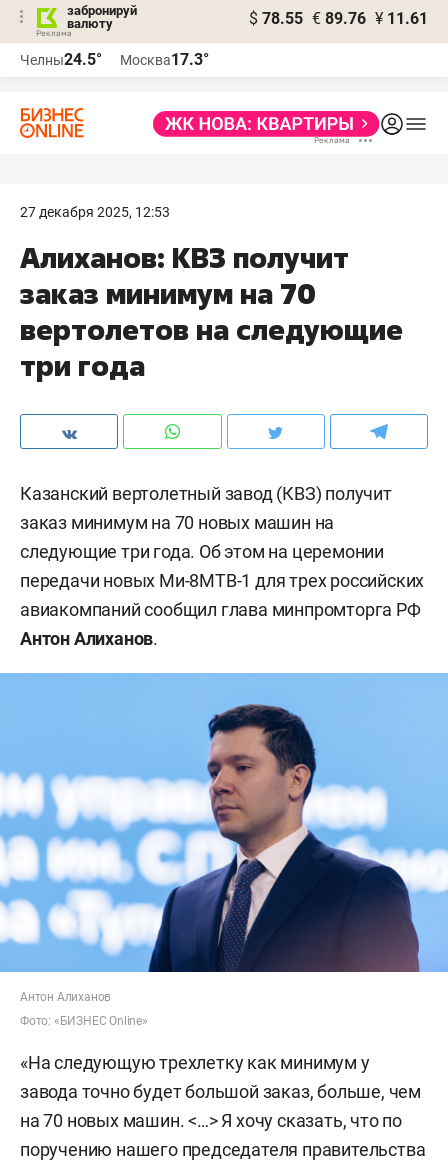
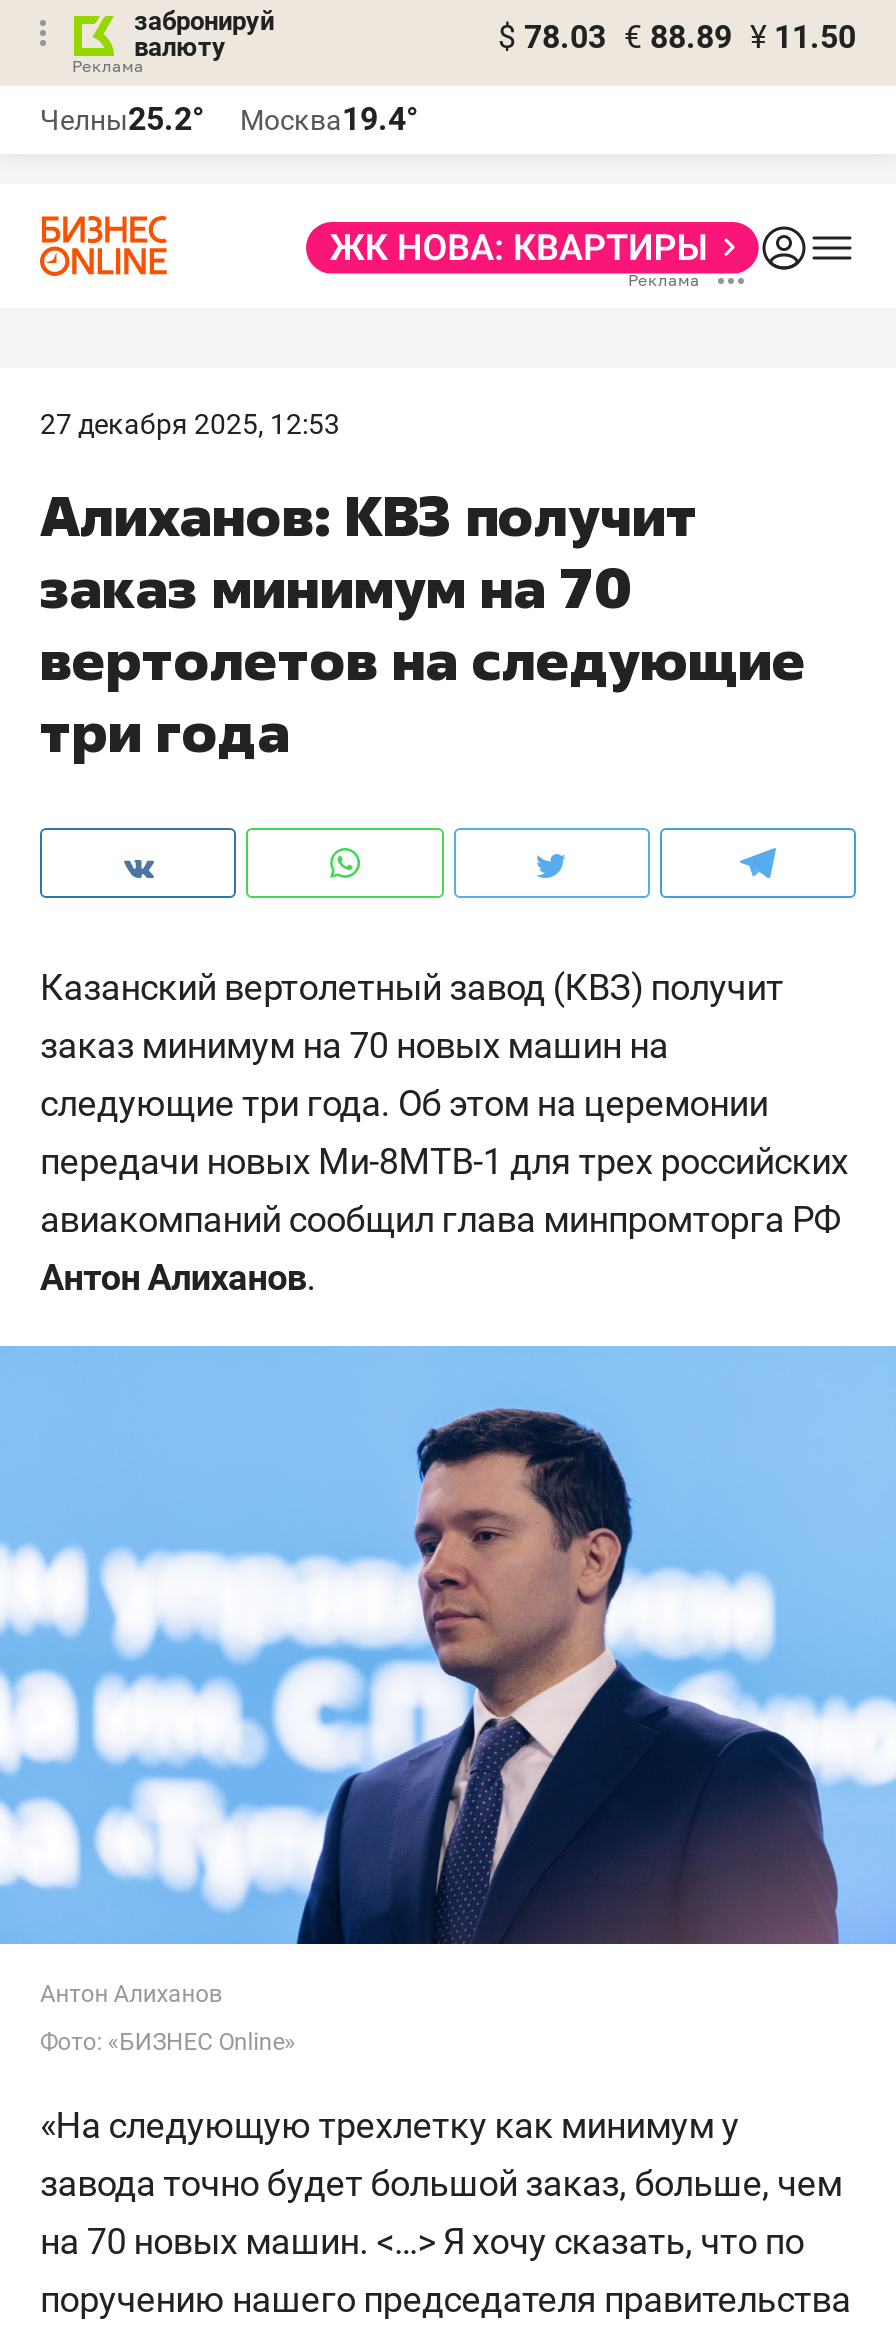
[249,9,428,28] $ 78.55 € 89.76 ¥ 11.61 -> [498,18,856,56] $ 78.03 € 88.89 ¥ 11.50
[20,50,102,69] Челны24.5° -> [40,100,204,138] Челны25.2°
[120,50,209,69] Москва17.3° -> [240,100,418,138] Москва19.4°

